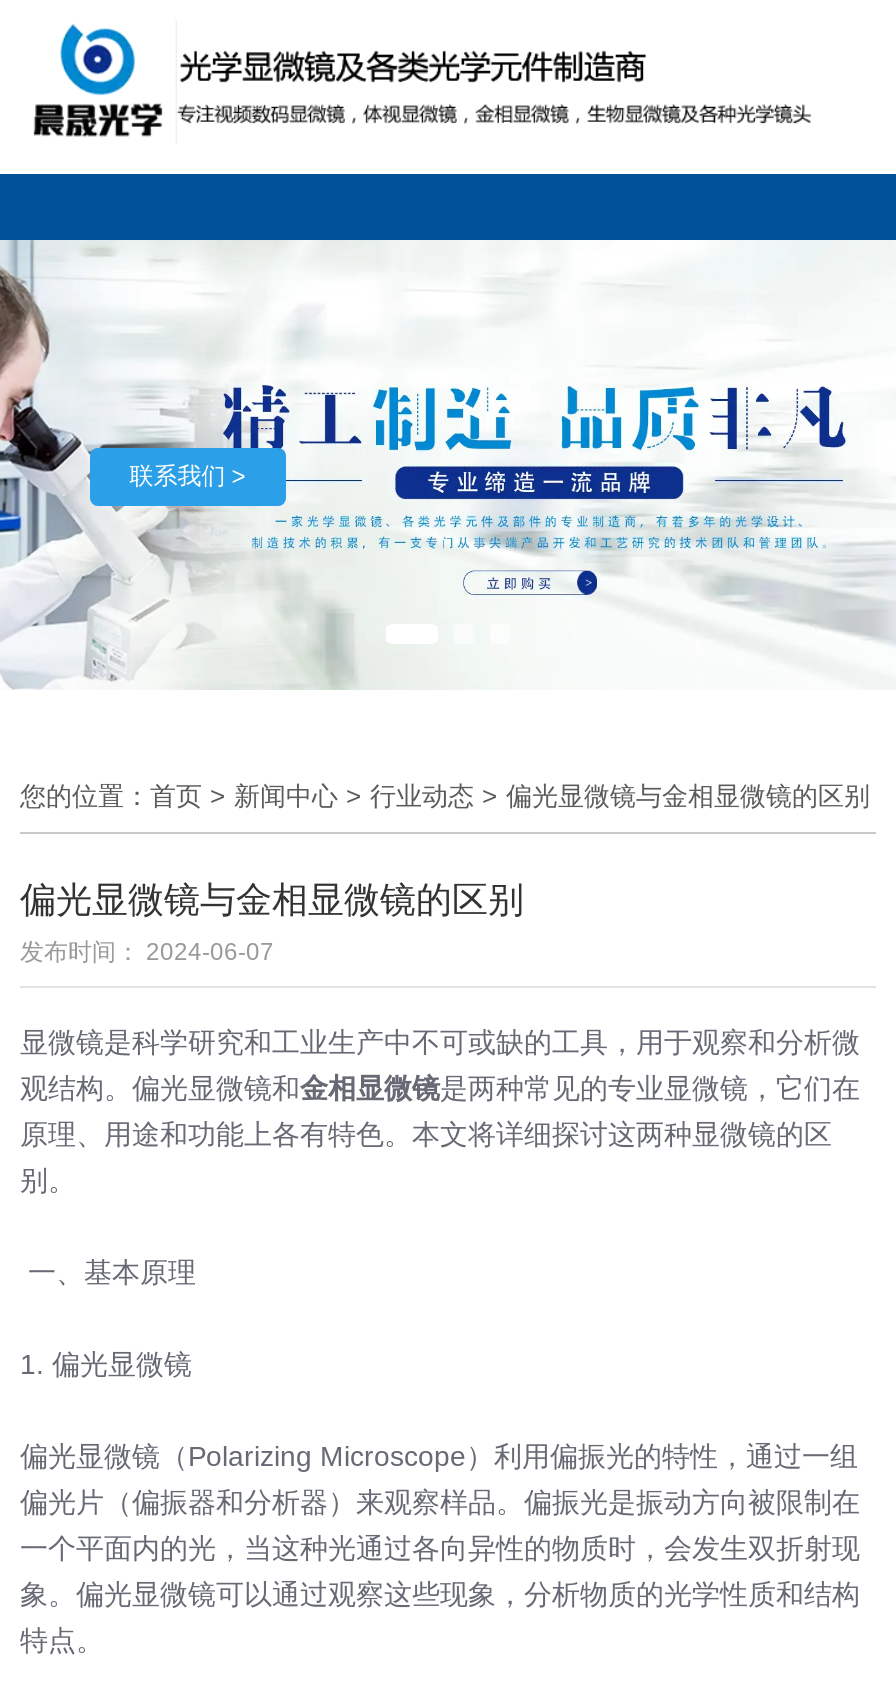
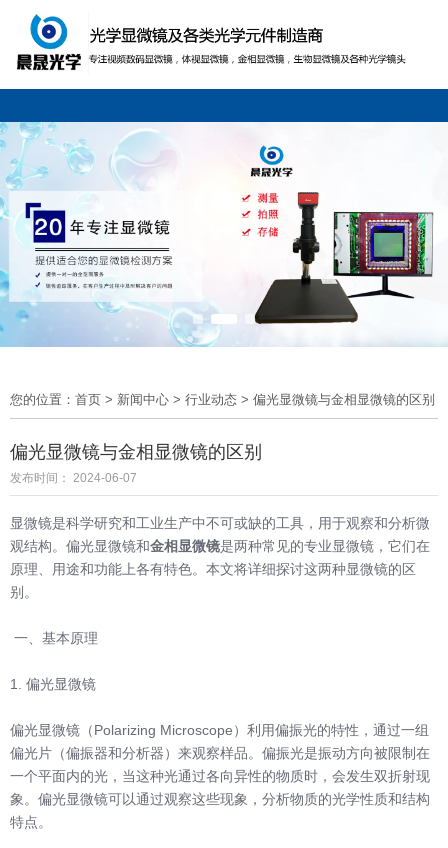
[6,240,890,690] [image] -> [3,122,445,347] [image]
[130,462,246,490] 联系我们 > -> none

